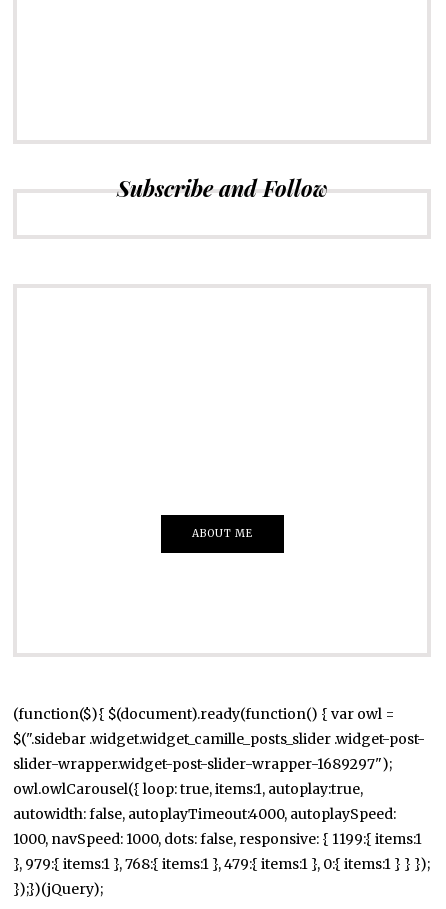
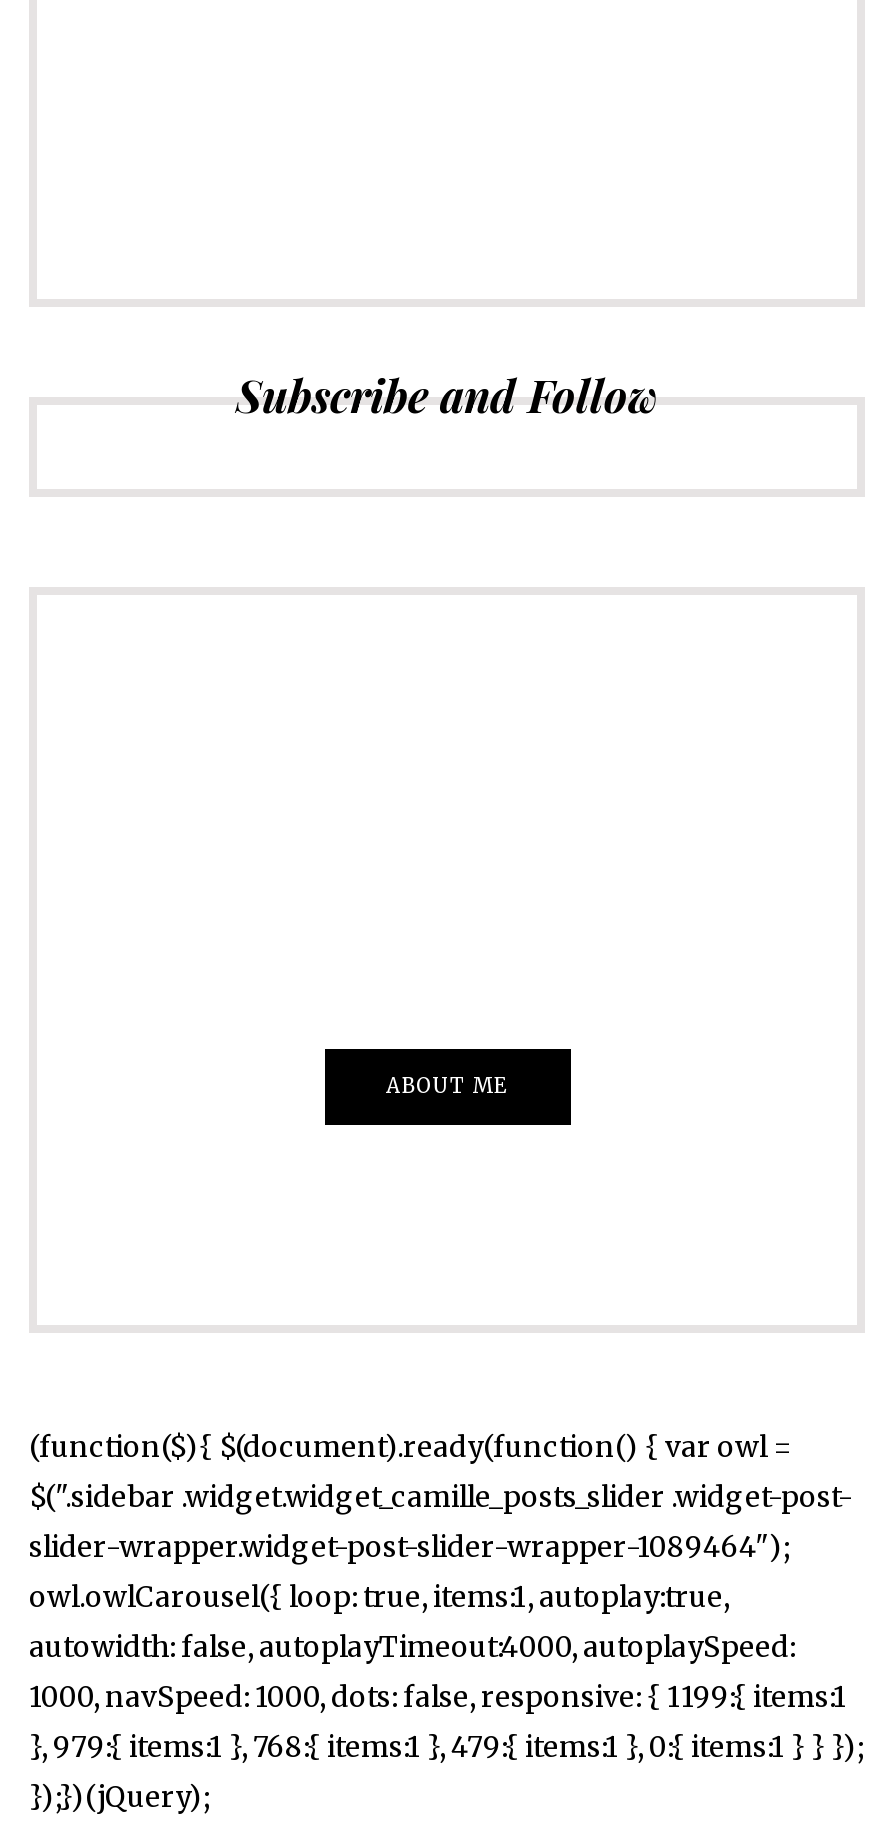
[13,754,392,772] slider-wrapper.widget-post-slider-wrapper-1689297"); -> [29,1528,789,1564] slider-wrapper.widget-post-slider-wrapper-1089464");

